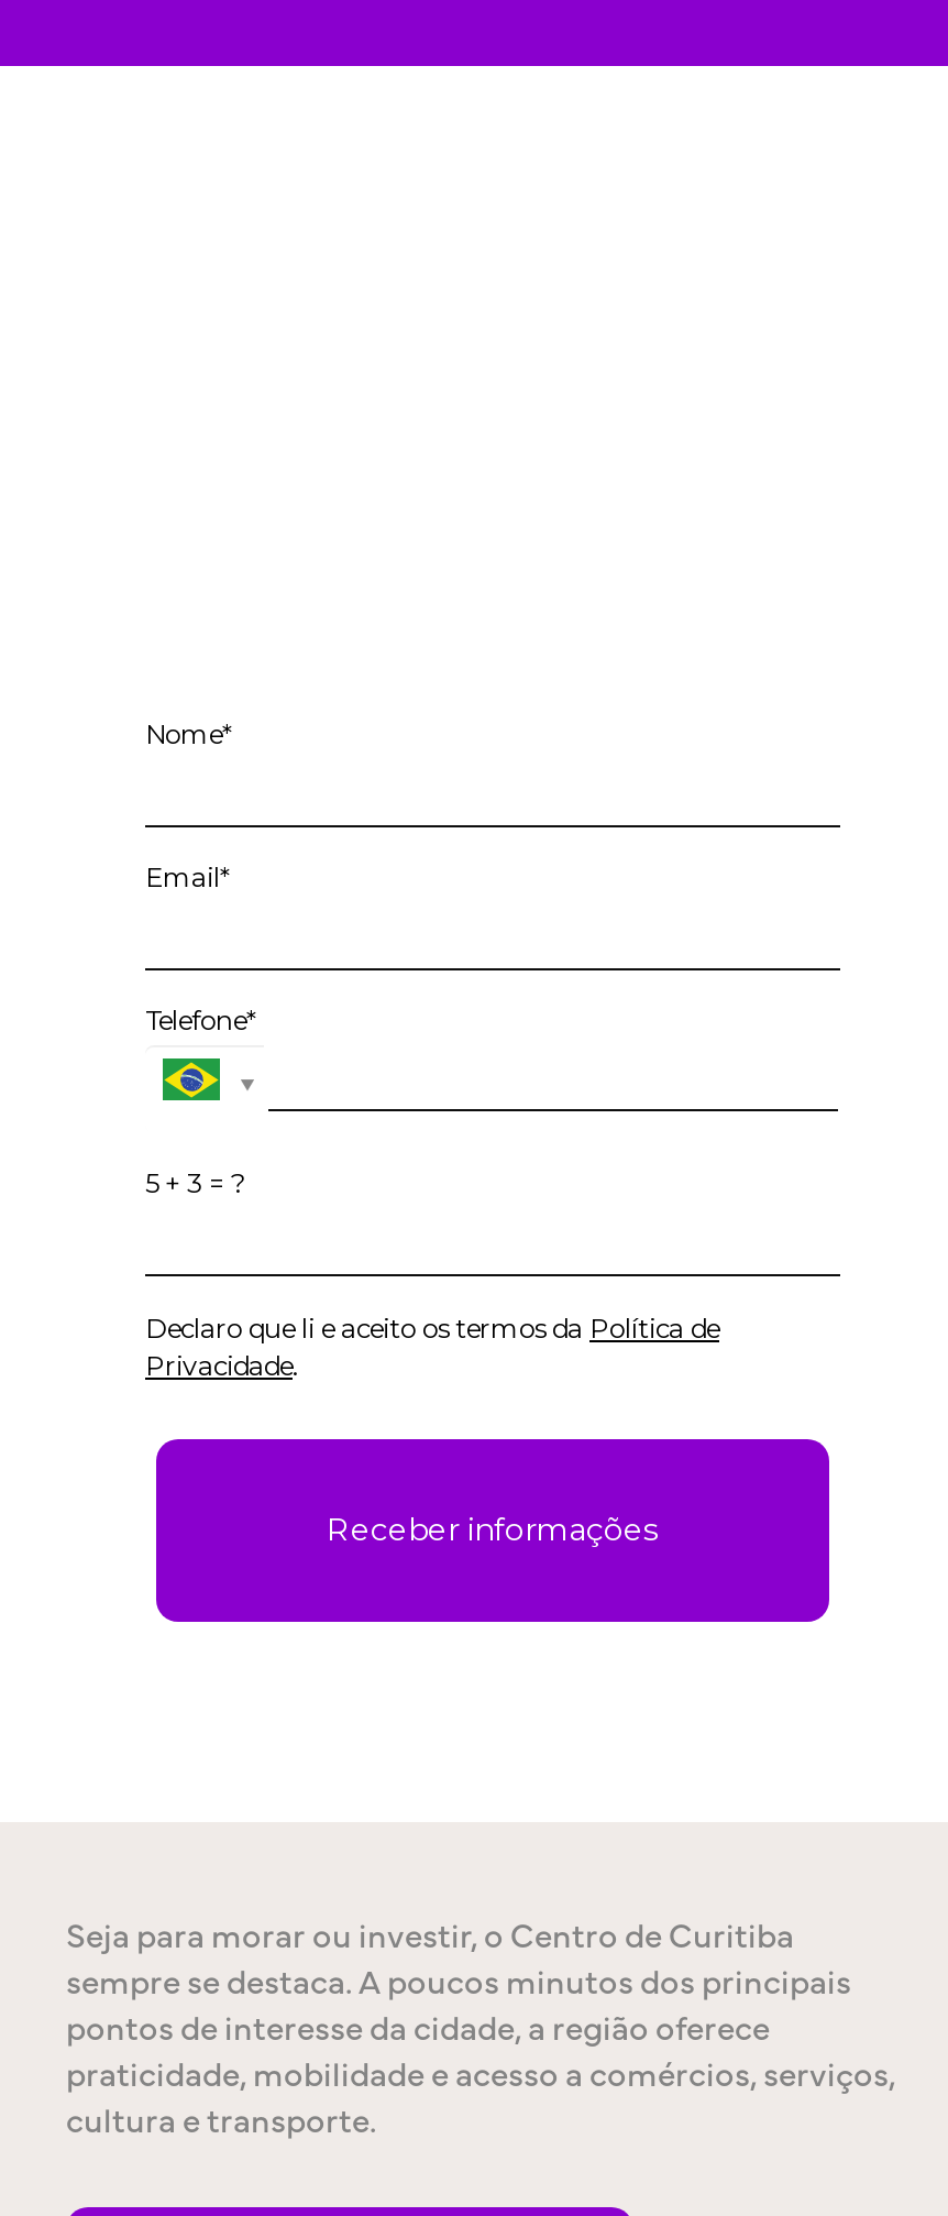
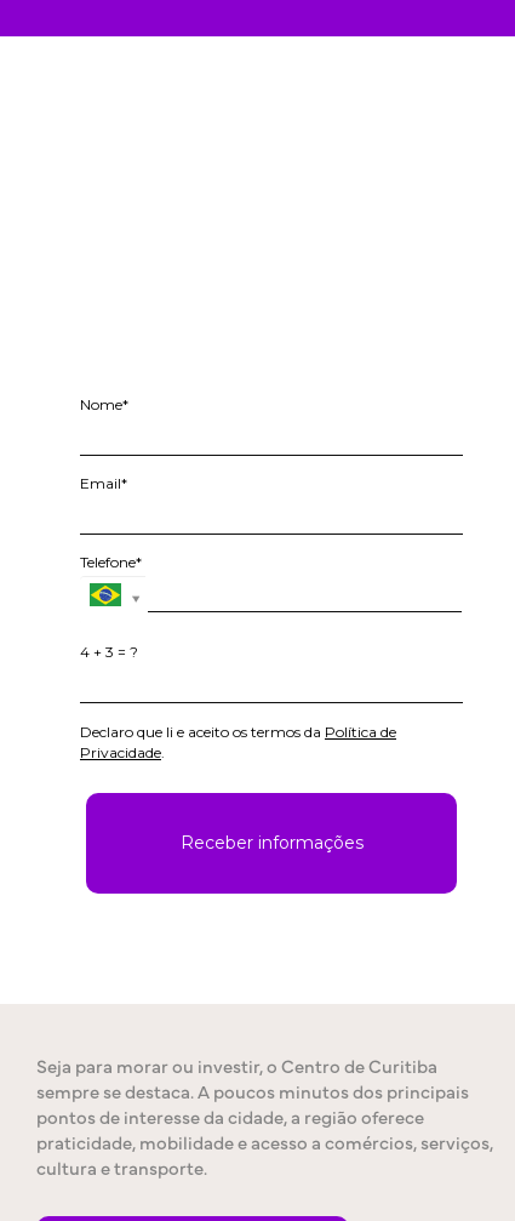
[145,1167,246,1200] 5 + 3 = ? -> [80,643,138,661] 4 + 3 = ?

